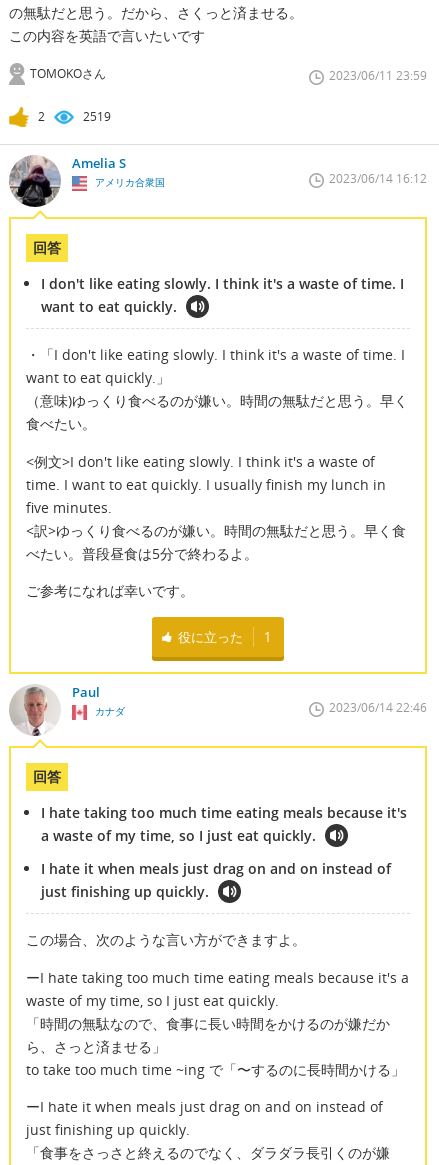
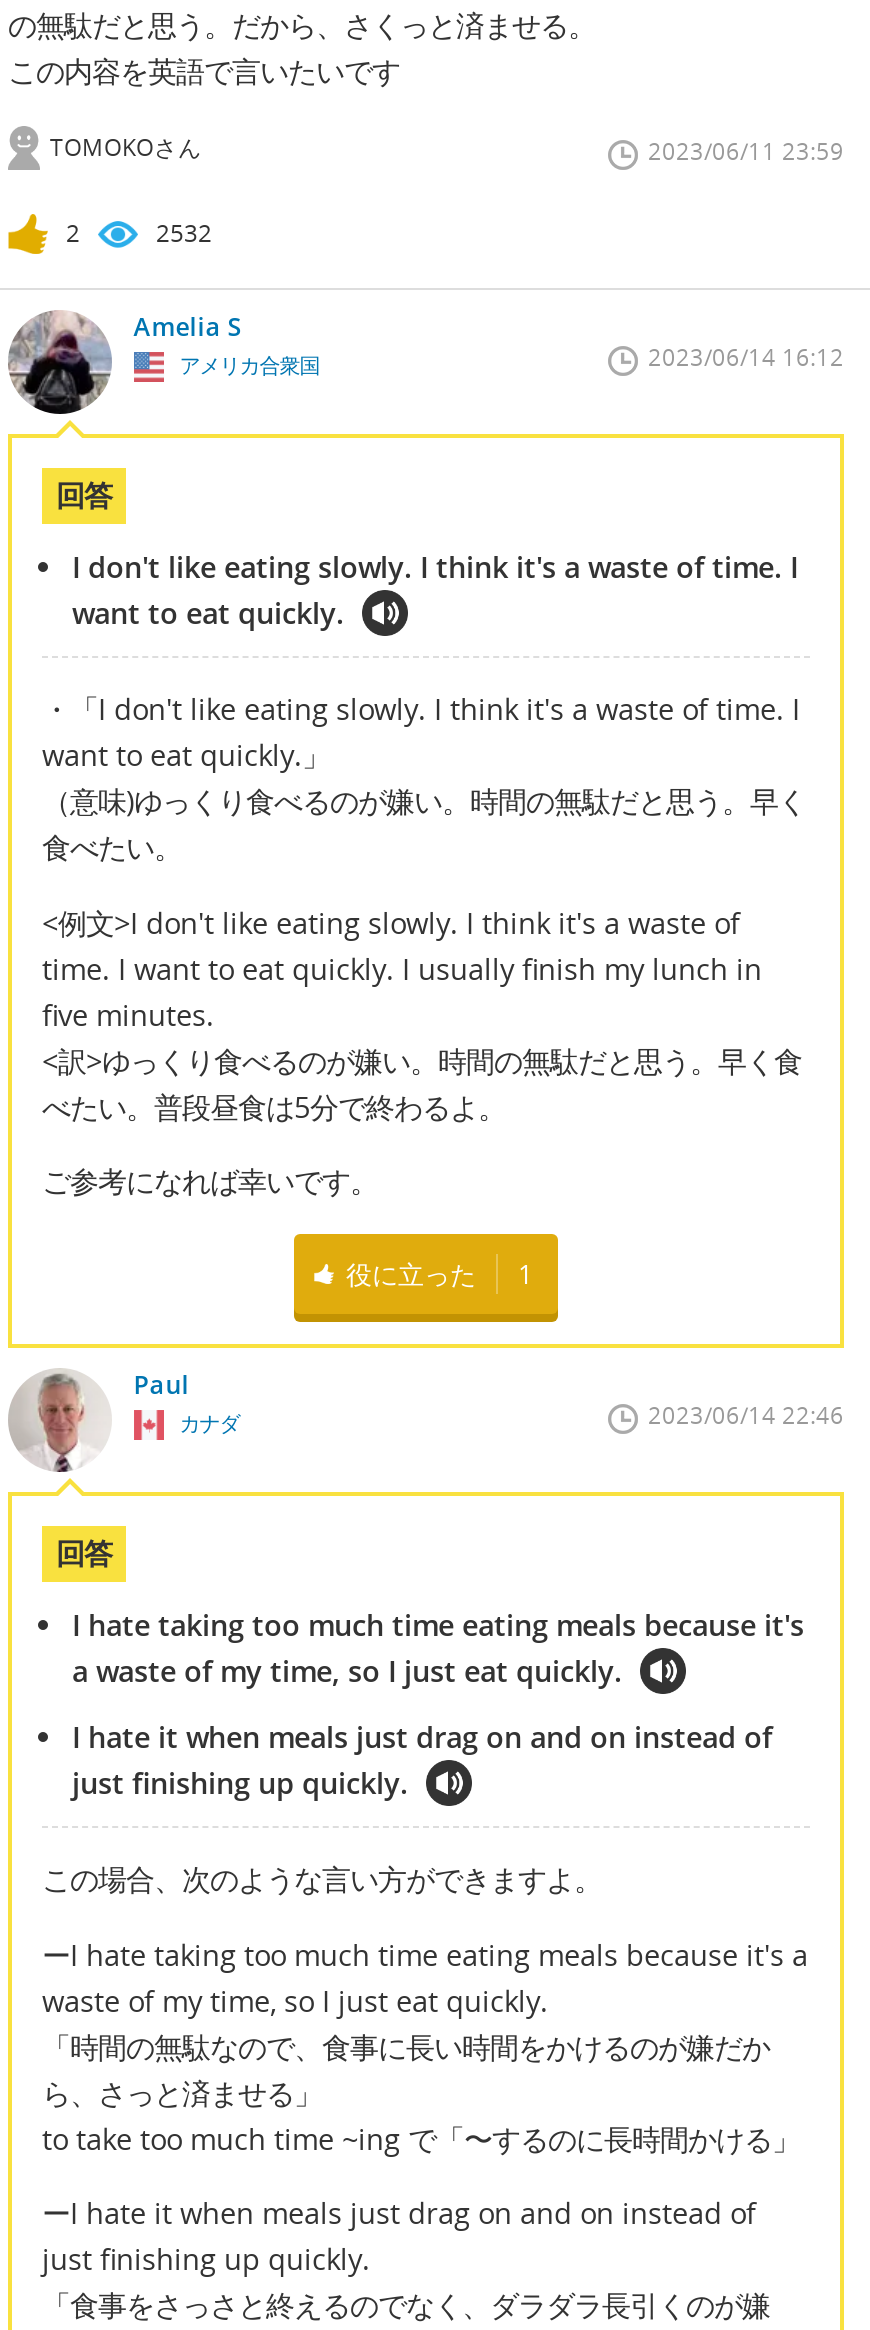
[83,108,111,125] 2519 -> [156,216,212,250] 2532

